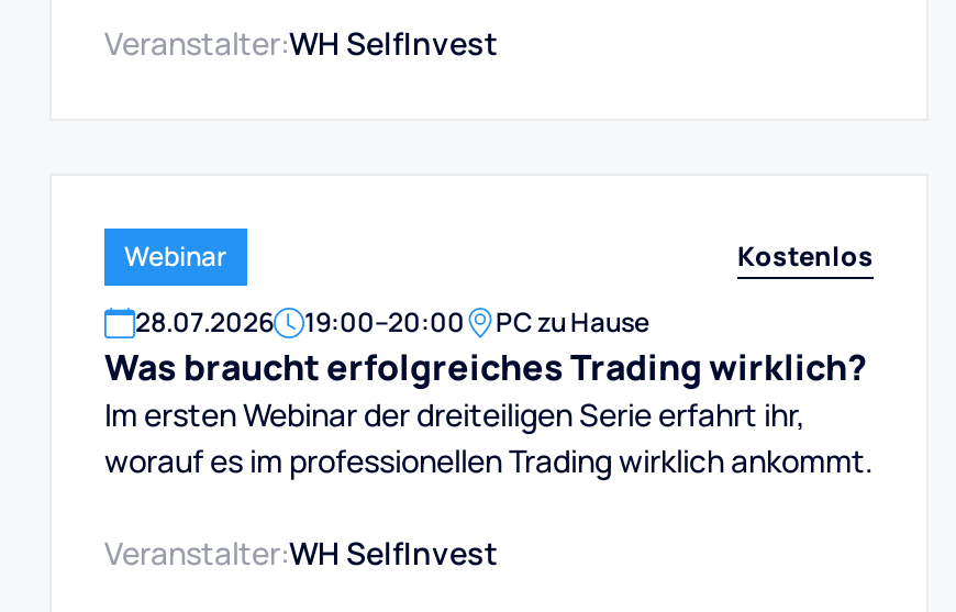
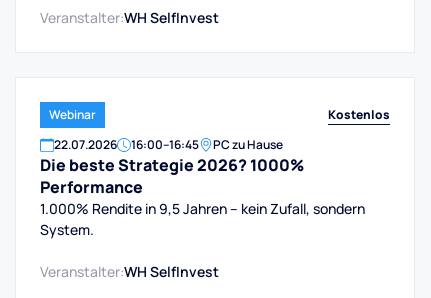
[135,303,274,341] 28.07.2026 -> [54,136,117,153] 22.07.2026
[304,303,465,341] 19:00–20:00 -> [131,136,199,153] 16:00–16:45
[104,343,874,481] Was braucht erfolgreiches Trading wirklich? | Im ersten Webinar der dreiteiligen Serie erfahrt ihr, | worauf es im professionellen Trading wirklich ankommt. -> [40,154,365,239] Die beste Strategie 2026? 1000% | Performance | 1.000% Rendite in 9,5 Jahren – kein Zufall, sondern | System.

